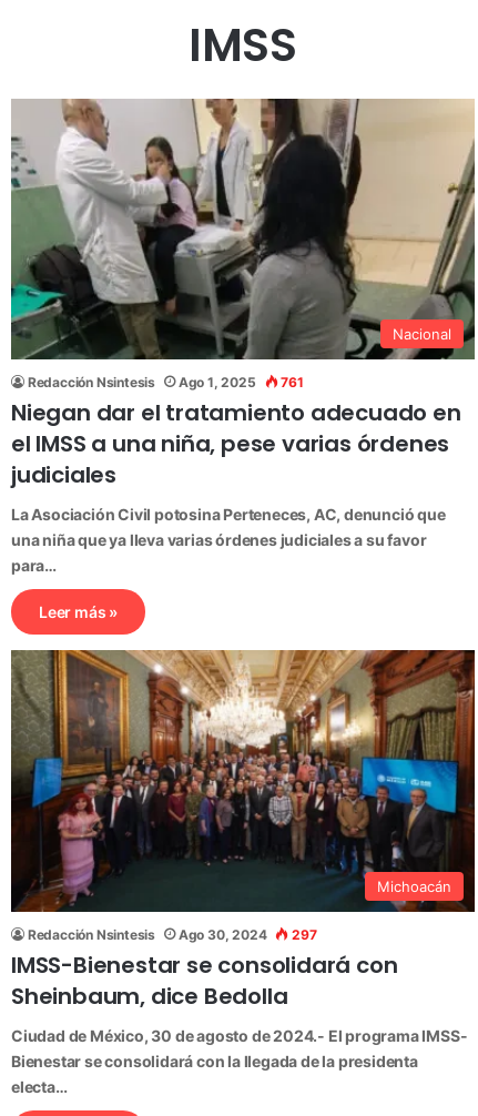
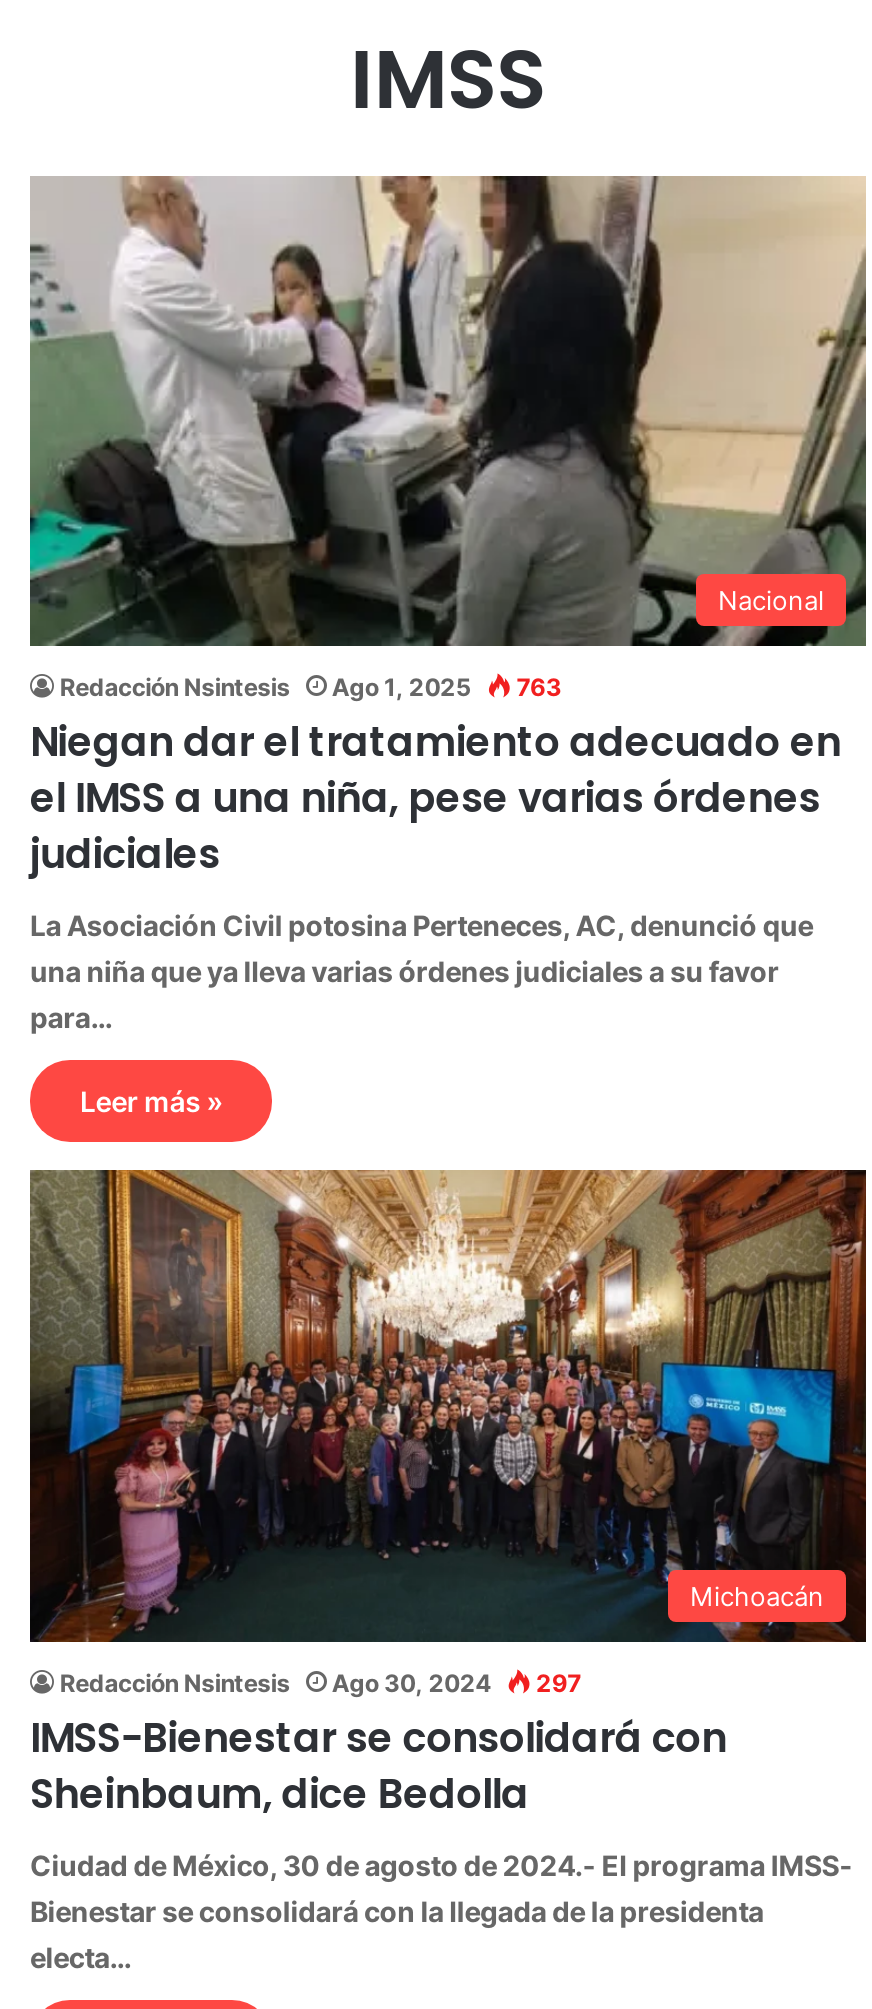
[28,374,304,391] Redacción Nsintesis Ago 1, 2025 761 -> [60,673,561,703] Redacción Nsintesis Ago 1, 2025 763

